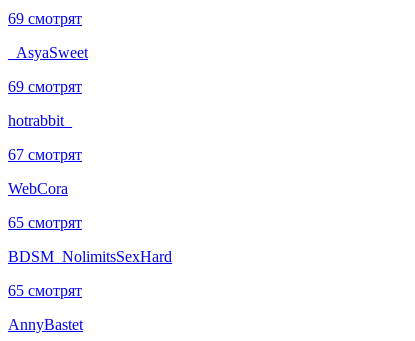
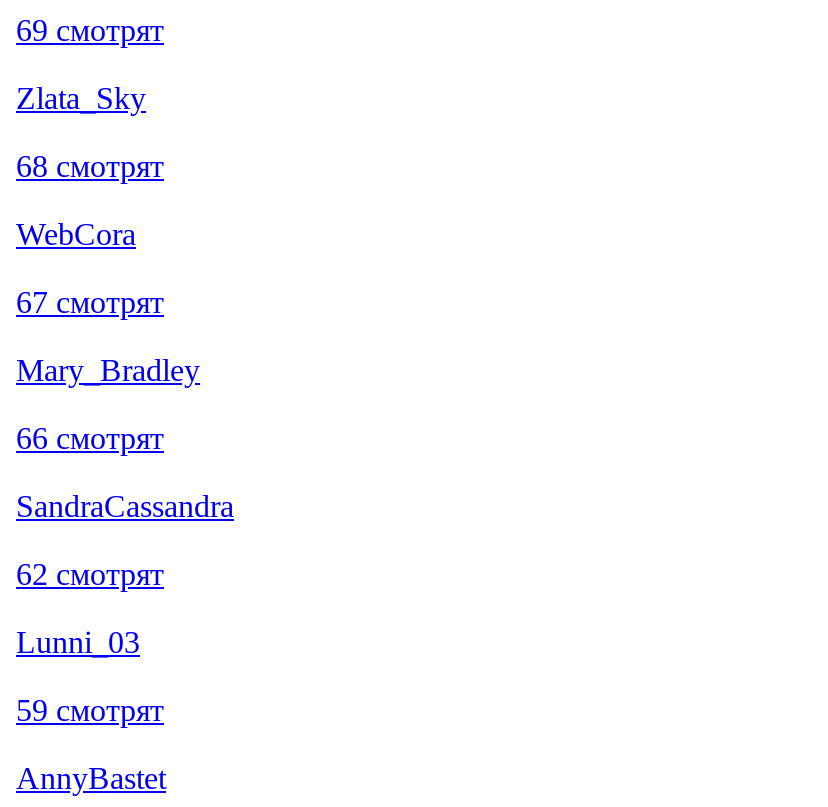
[8,44,88,61] _AsyaSweet -> [16,81,146,115] Zlata_Sky
[8,78,82,95] 69 смотрят -> [16,149,164,183] 68 смотрят
[8,112,72,129] hotrabbit_ -> [16,217,136,251] WebCora
[8,180,172,299] WebCora | 65 смотрят | BDSM_NolimitsSexHard | 65 смотрят -> [16,353,234,727] Mary_Bradley | 66 смотрят | SandraCassandra | 62 смотрят | Lunni_03 | 59 смотрят

